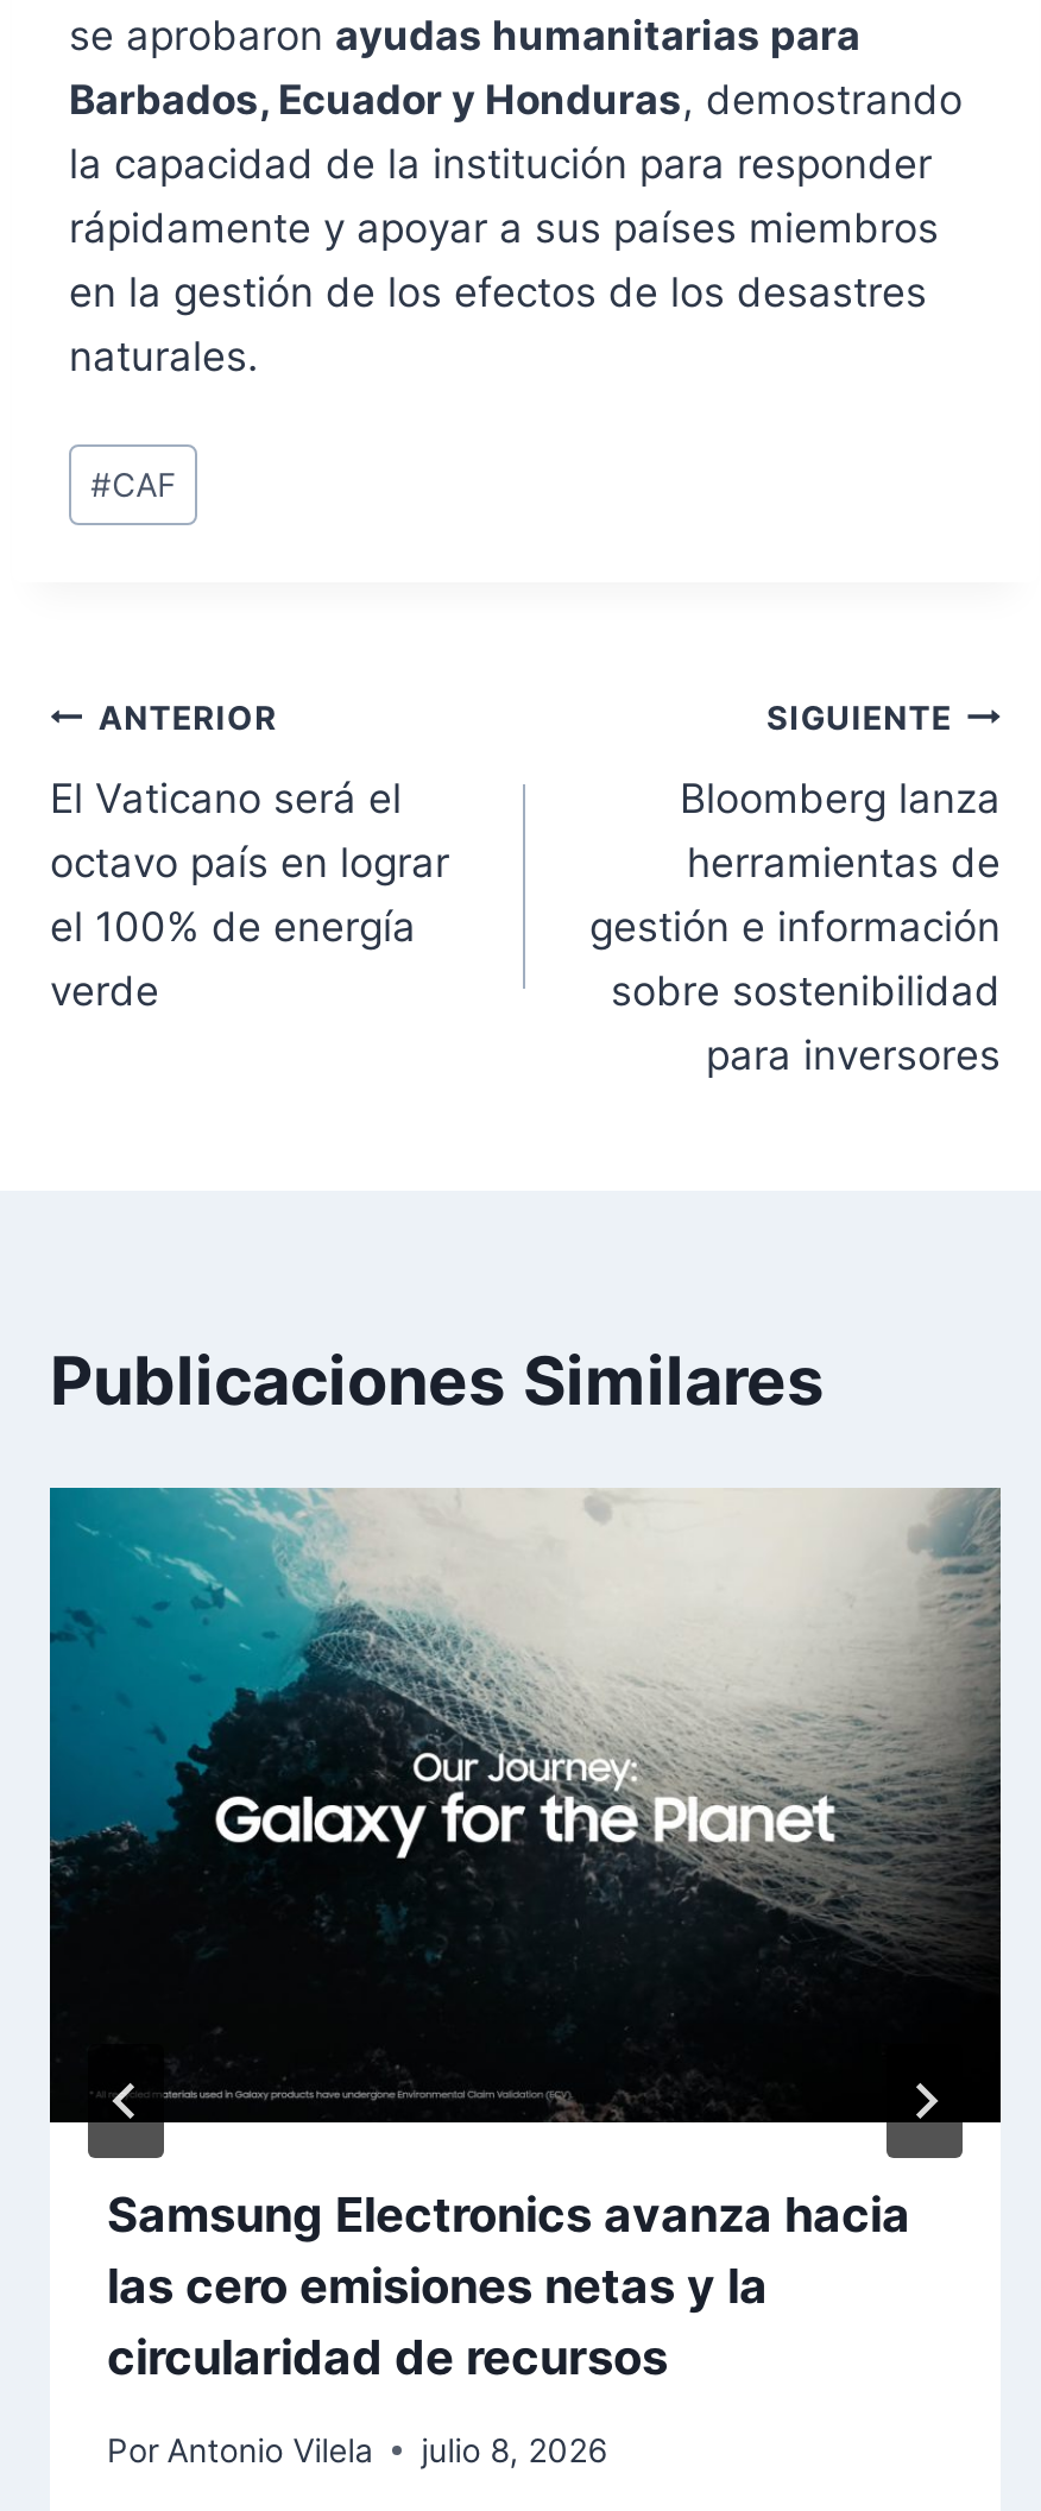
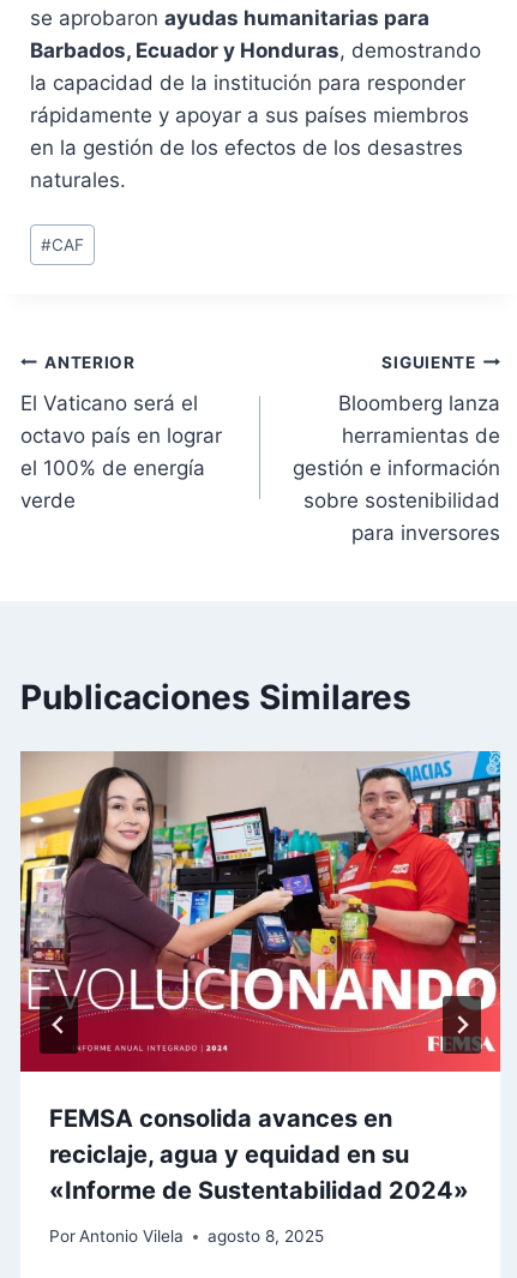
[48,1485,1003,2386] [image] | Samsung Electronics avanza hacia | las cero emisiones netas y la | circularidad de recursos -> [19,750,501,1205] [image] | FEMSA consolida avances en | reciclaje, agua y equidad en su | «Informe de Sustentabilidad 2024»
[107,2430,607,2468] Por Antonio Vilela julio 8, 2026 -> [49,1227,324,1246] Por Antonio Vilela agosto 8, 2025

